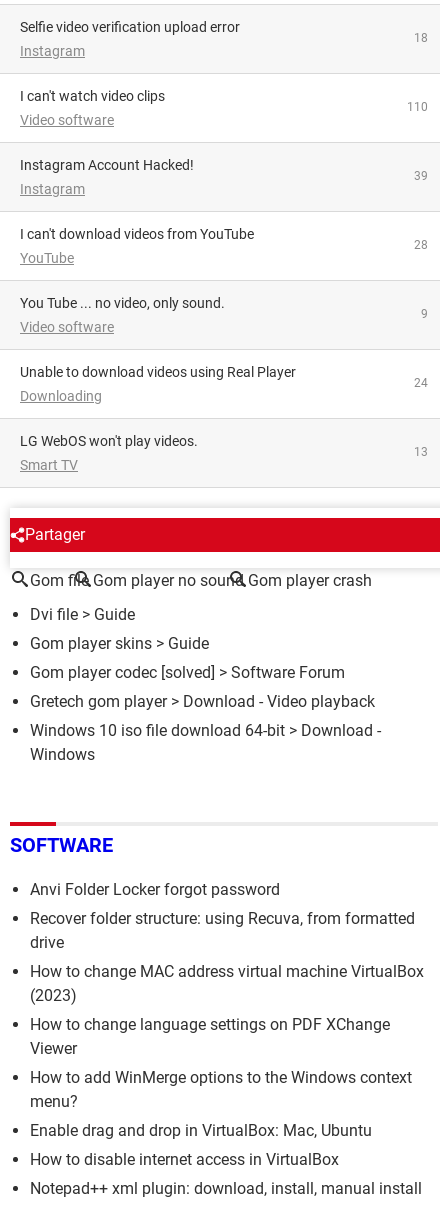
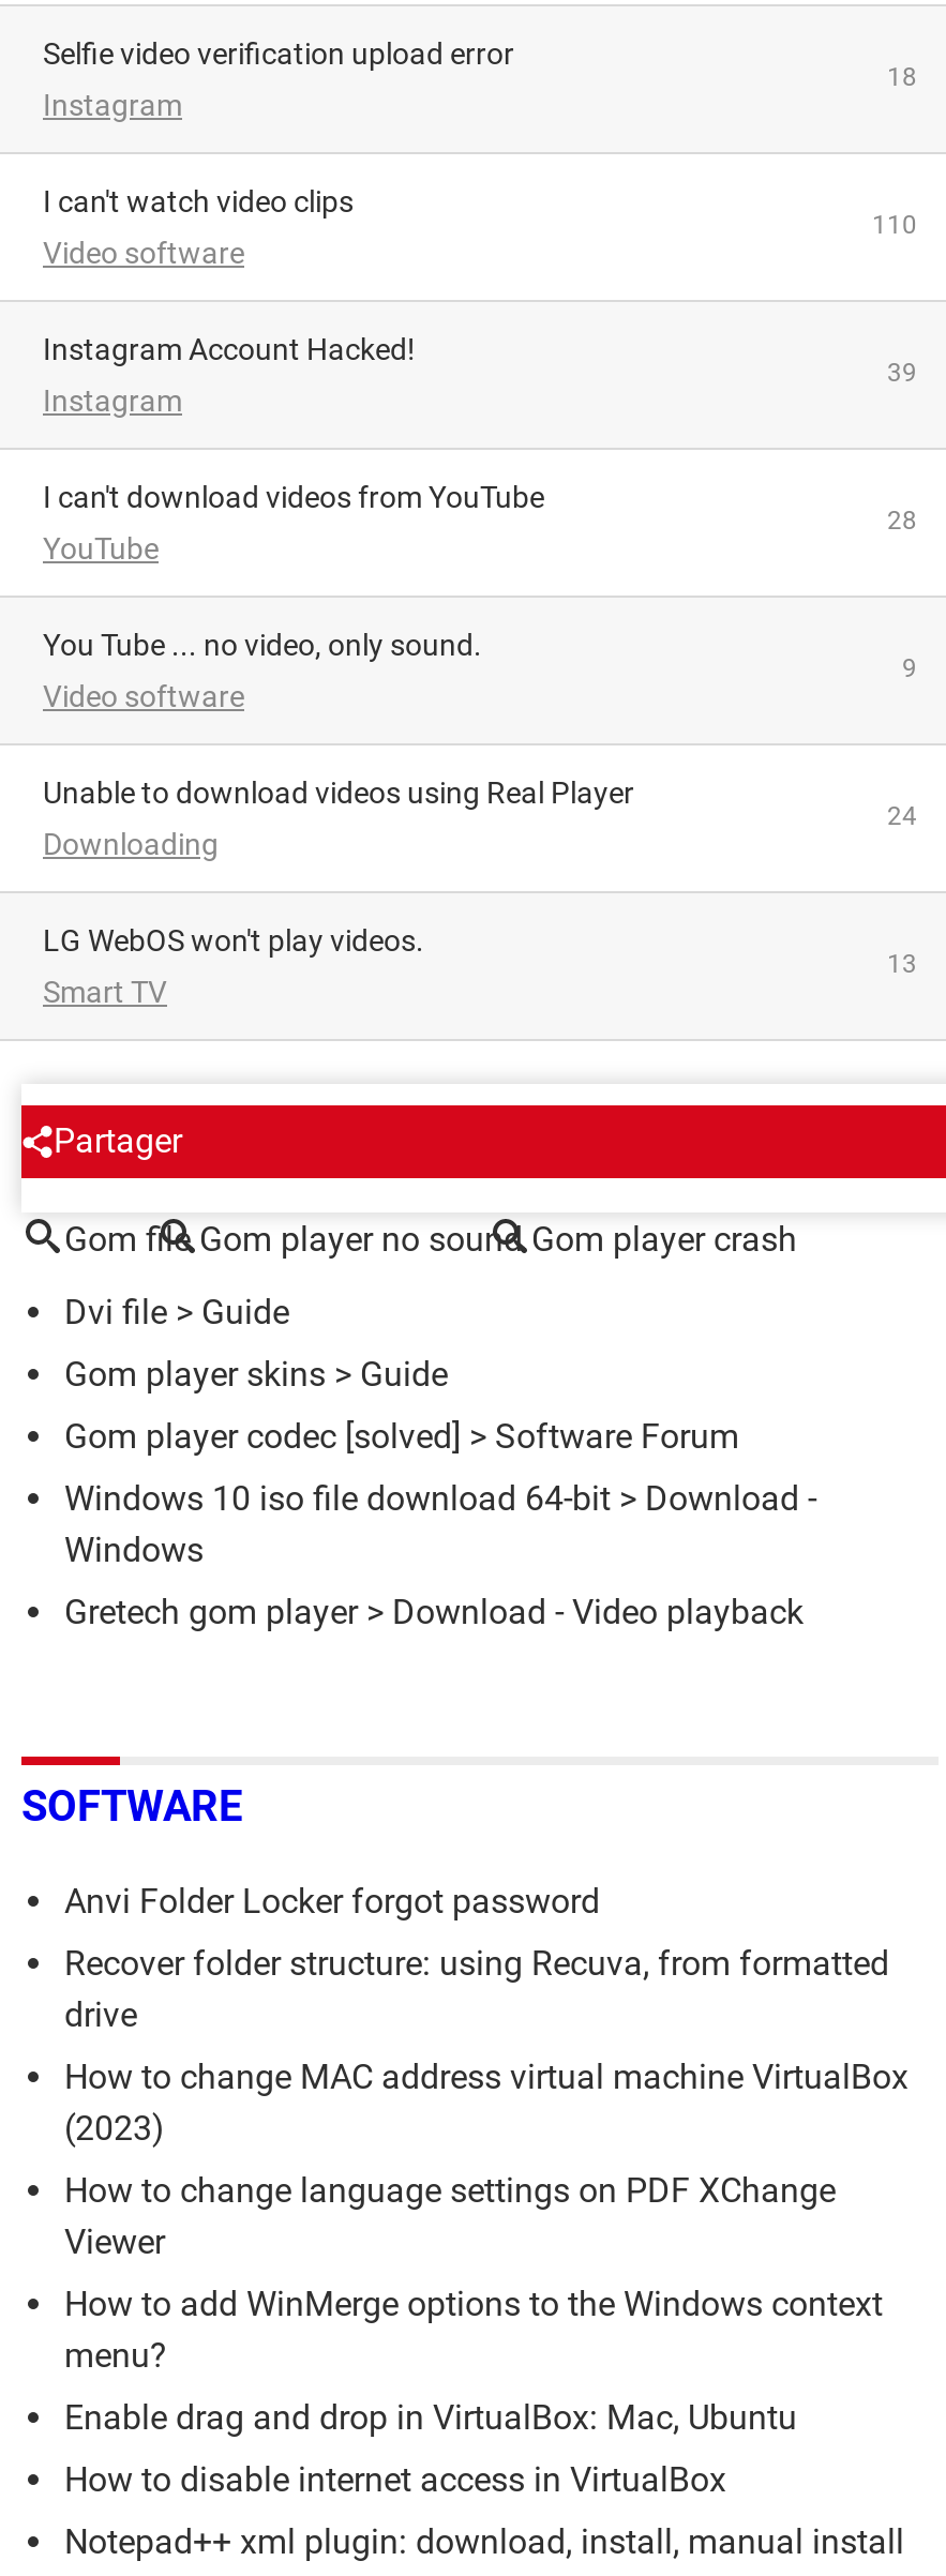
moved [30,692,375,711] -> [64,1591,804,1632]: Gretech gom player > Download - Video playback
moved [30,721,381,764] -> [64,1478,816,1570]: Windows 10 iso file download 64-bit > Download - | Windows

